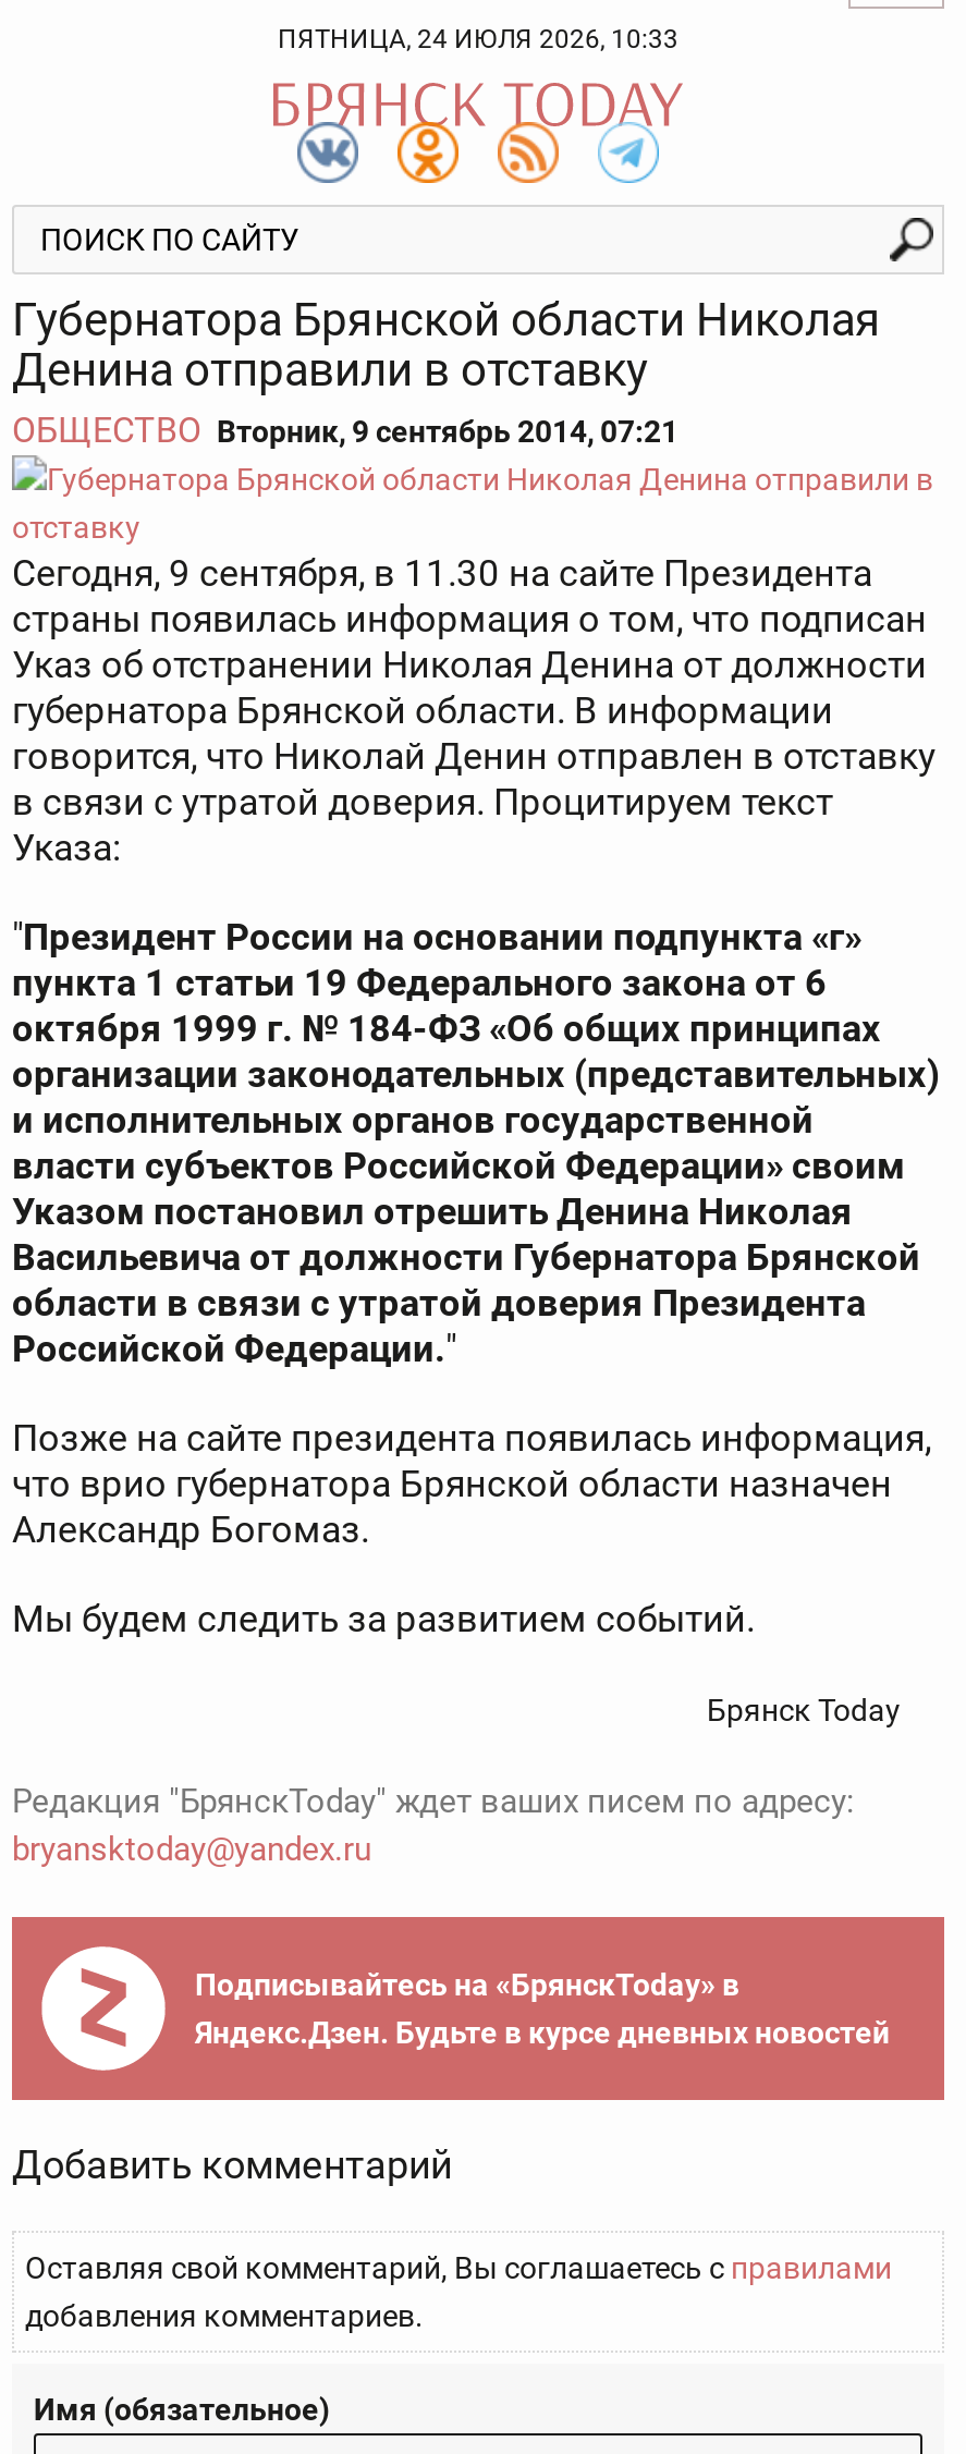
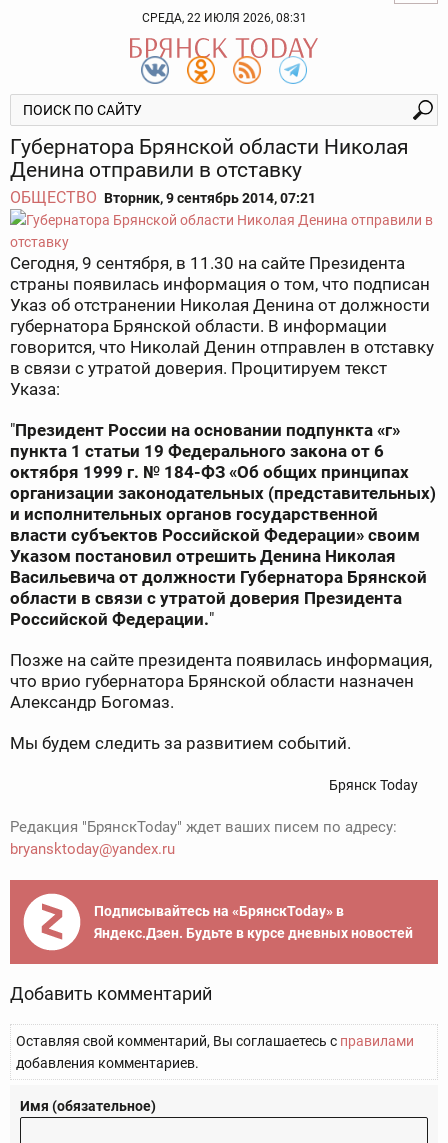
[278,24,678,54] ПЯТНИЦА, 24 ИЮЛЯ 2026, 10:33 -> [141,11,306,25] СРЕДА, 22 ИЮЛЯ 2026, 08:31

